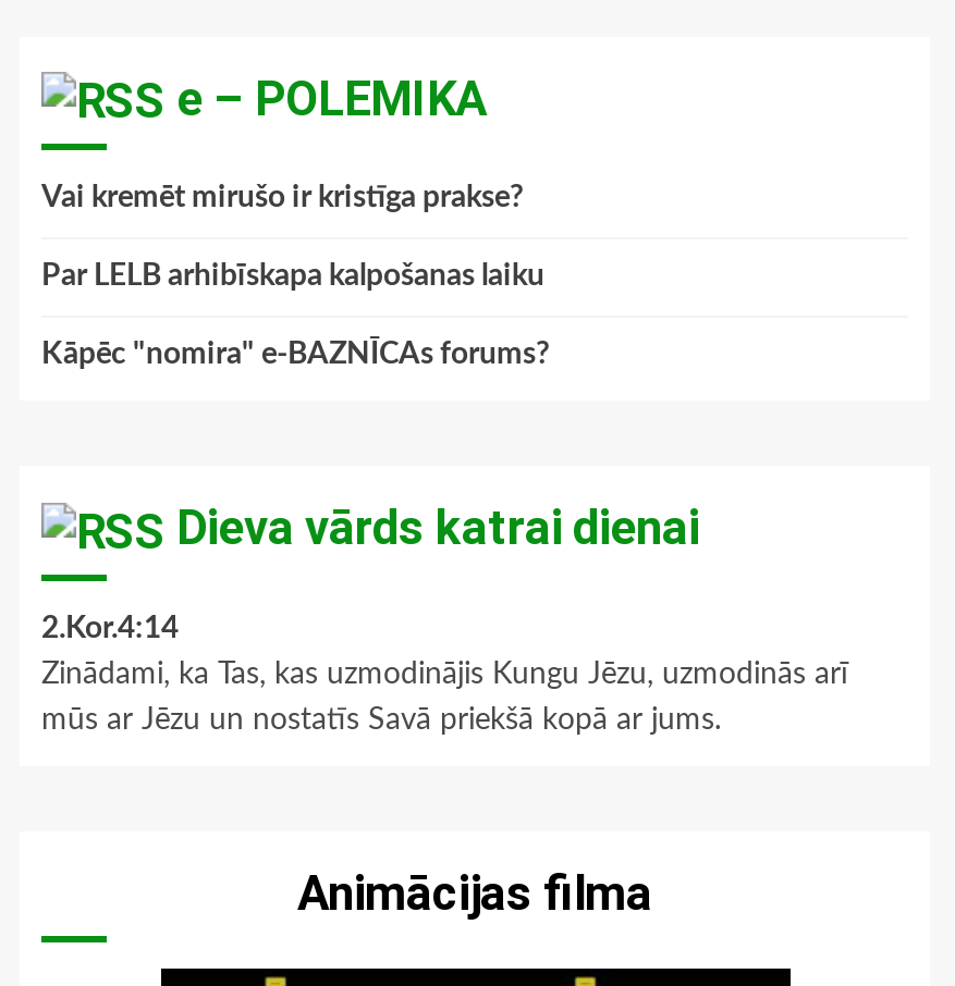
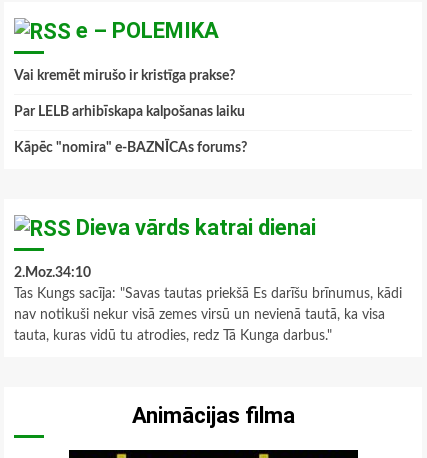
[41,614,847,735] 2.Kor.4:14 | Zinādami, ka Tas, kas uzmodinājis Kungu Jēzu, uzmodinās arī | mūs ar Jēzu un nostatīs Savā priekšā kopā ar jums. -> [14,266,402,343] 2.Moz.34:10 | Tas Kungs sacīja: "Savas tautas priekšā Es darīšu brīnumus, kādi | nav notikuši nekur visā zemes virsū un nevienā tautā, ka visa | tauta, kuras vidū tu atrodies, redz Tā Kunga darbus."

